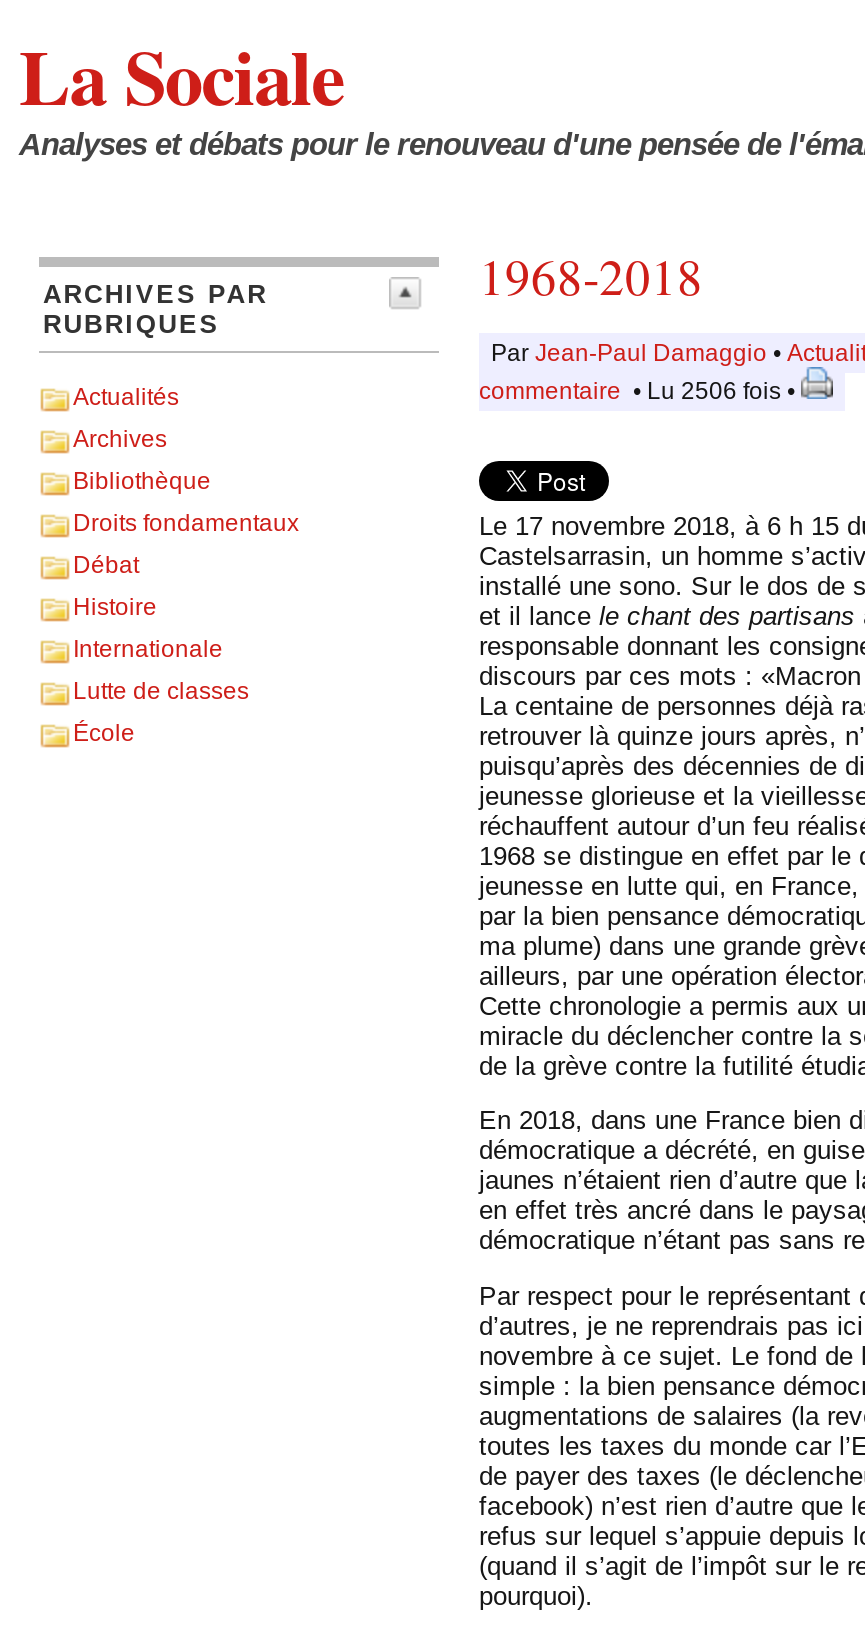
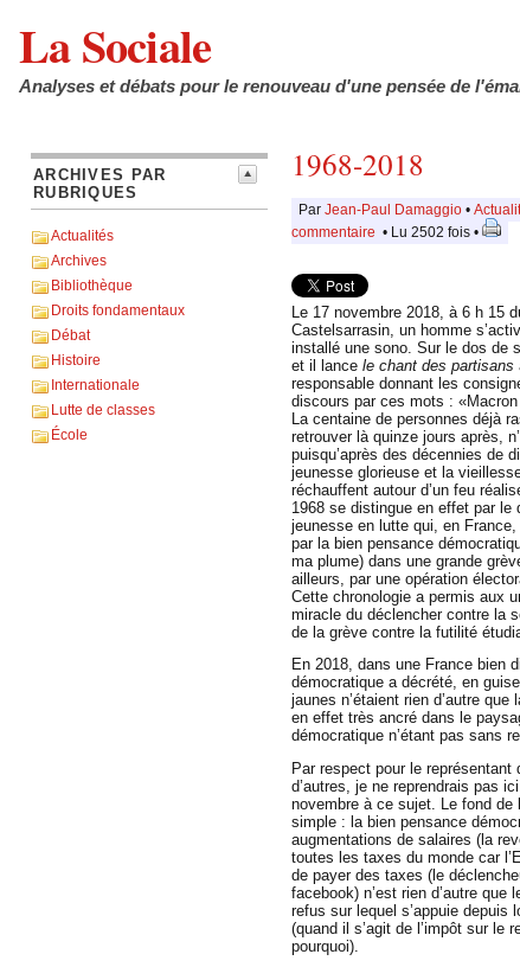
[479,377,801,405] commentaire • Lu 2506 fois • -> [291,224,482,240] commentaire • Lu 2502 fois •

